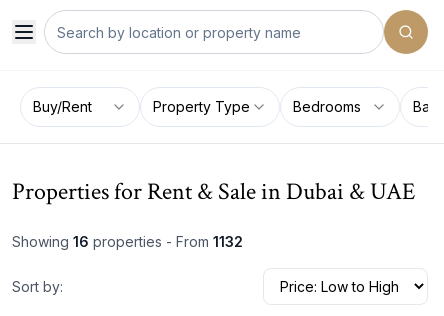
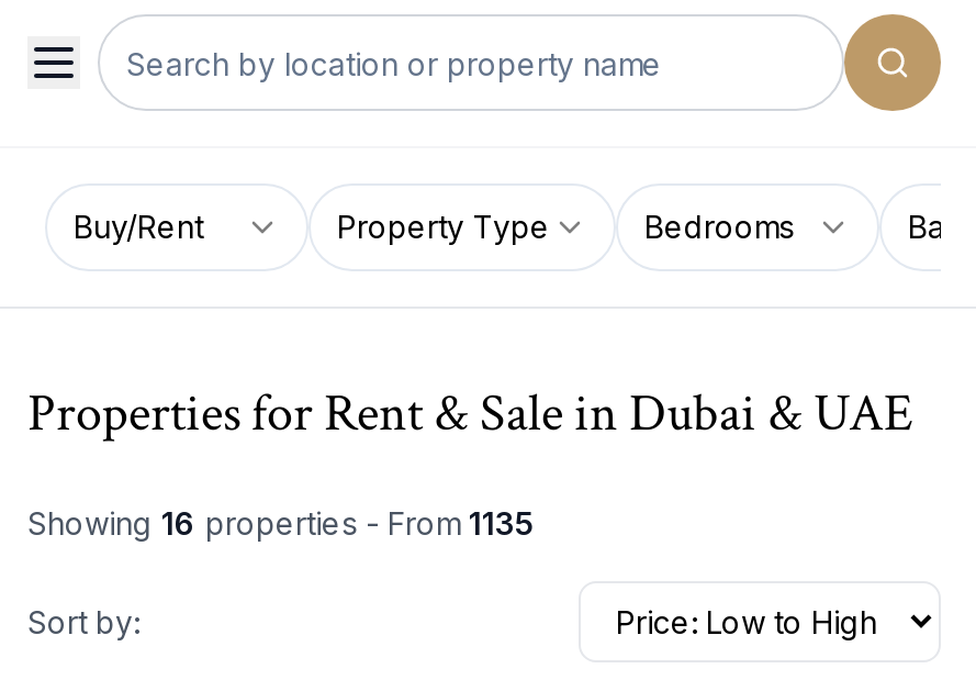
[12,233,243,250] Showing 16 properties - From 1132 -> [27,504,535,542] Showing 16 properties - From 1135

